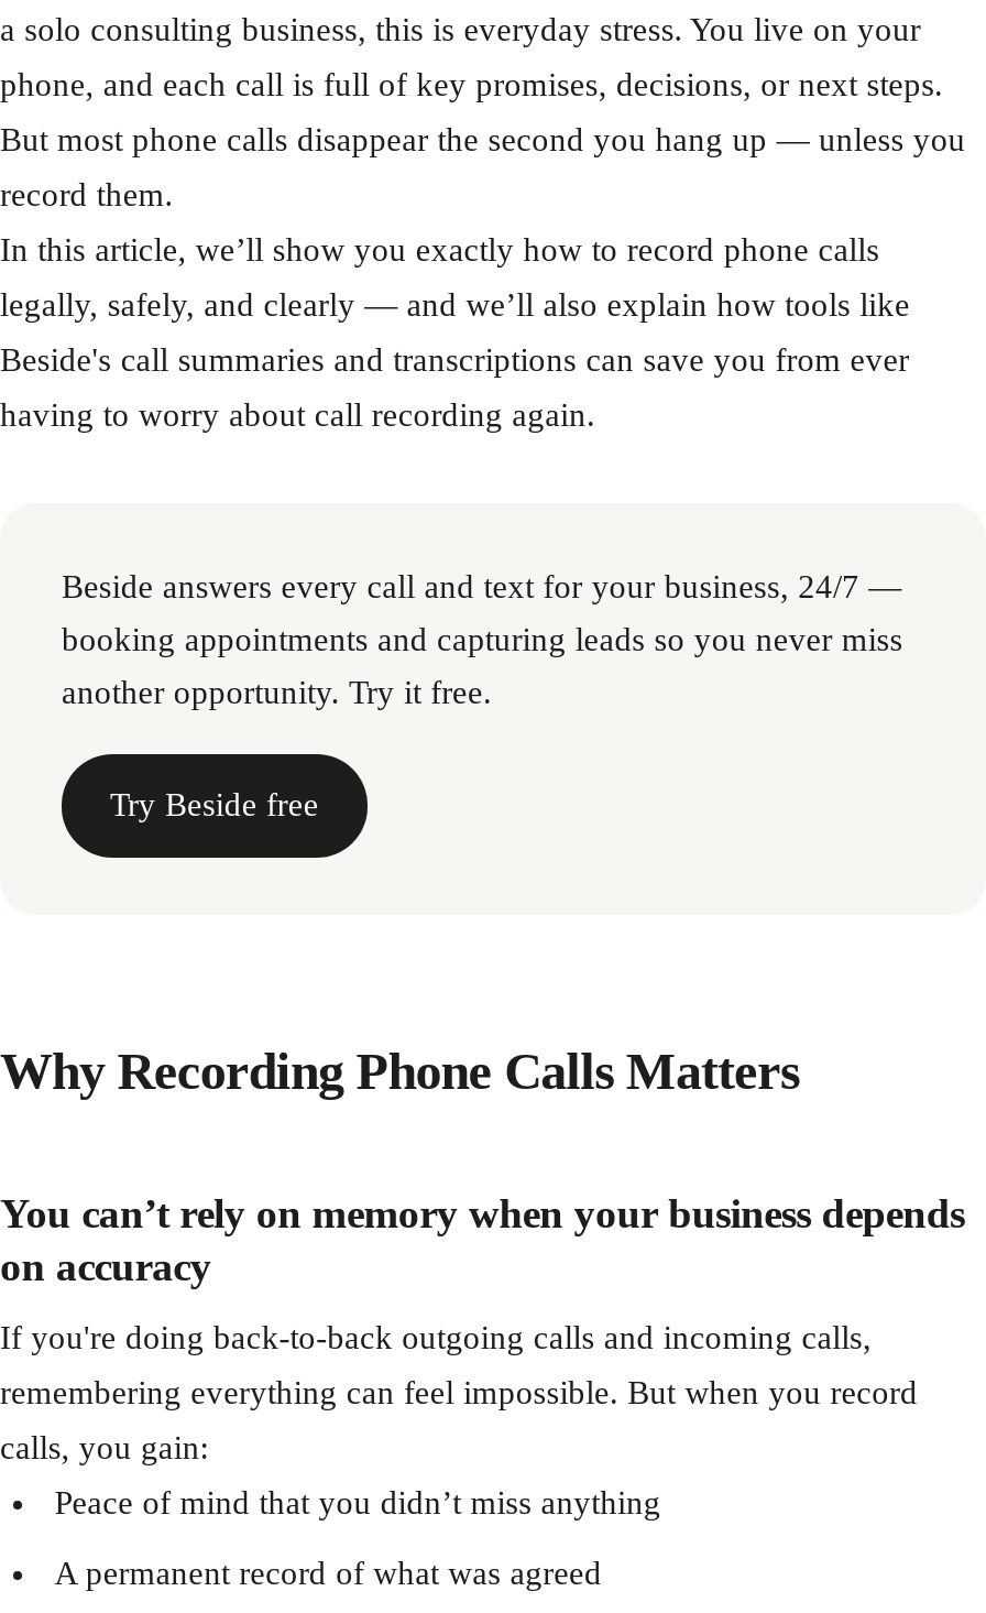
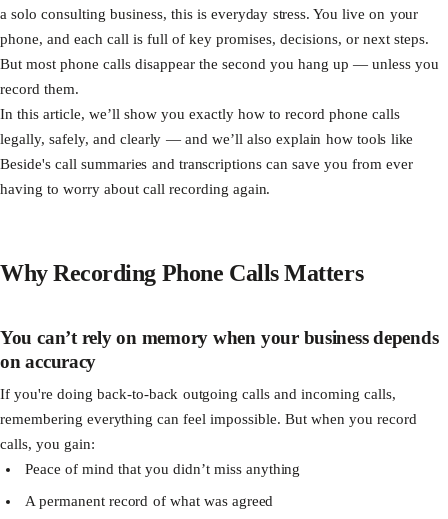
[62,569,903,822] Beside answers every call and text for your business, 24/7 — | booking appointments and capturing leads so you never miss | another opportunity. Try it free. | Try Beside free -> none

